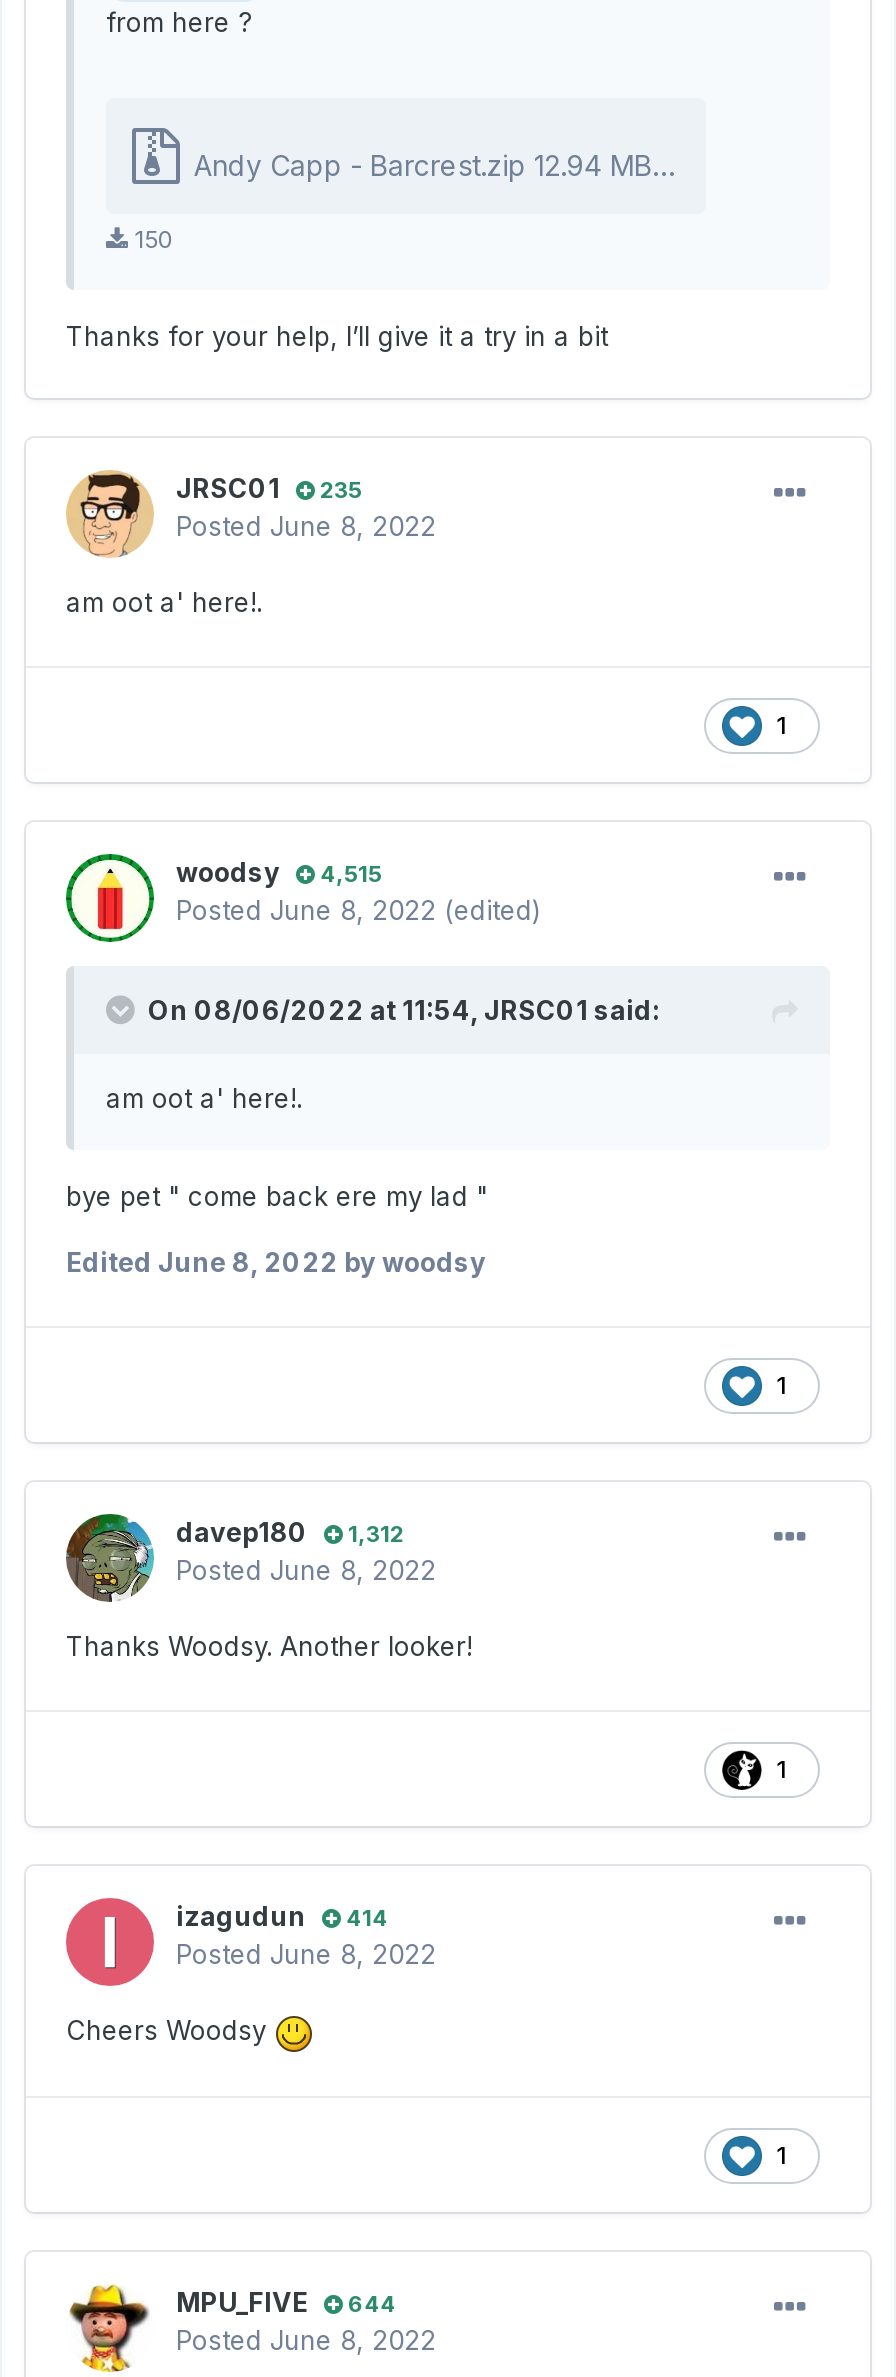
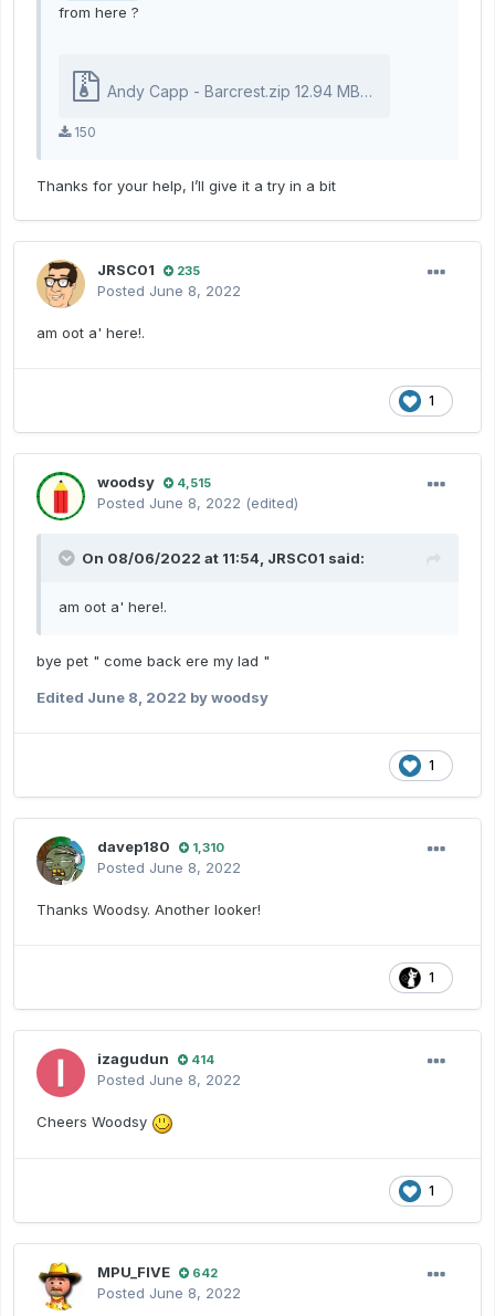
[176,1517,404,1549] davep180 1,312 -> [97,838,224,856] davep180 1,310
[176,2287,396,2319] MPU_FIVE 644 -> [97,1263,218,1281] MPU_FIVE 642

